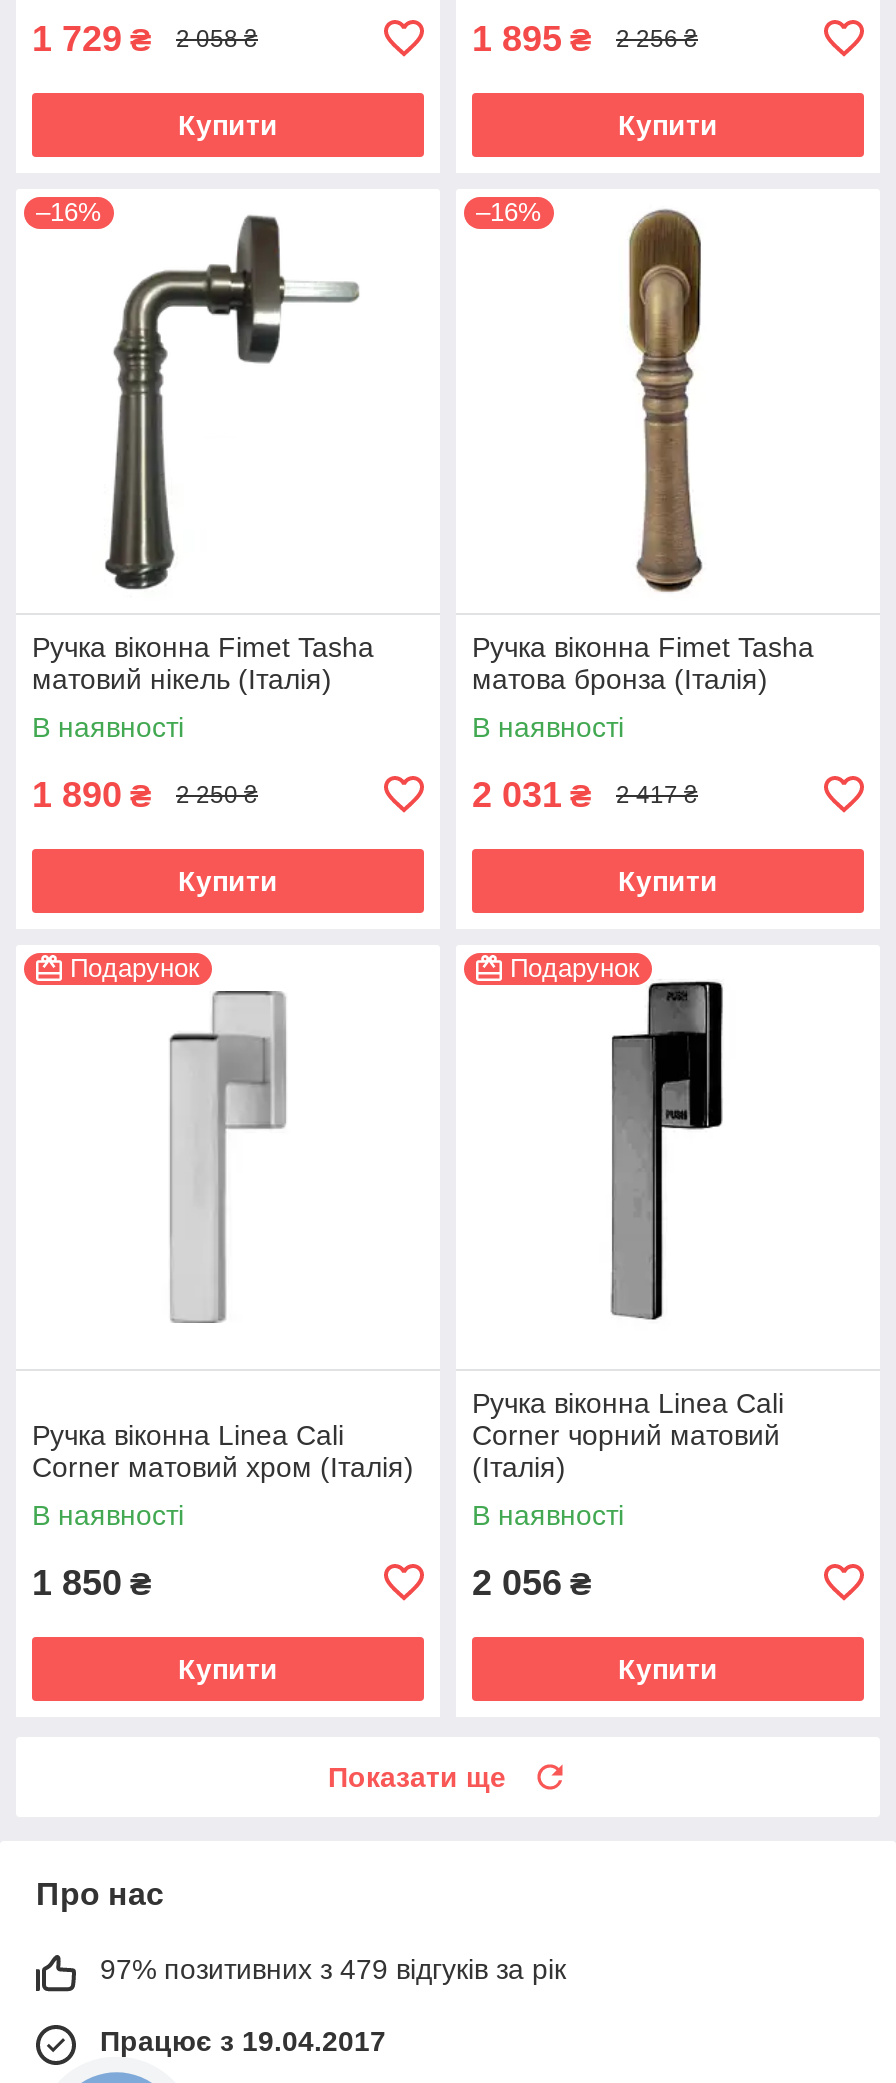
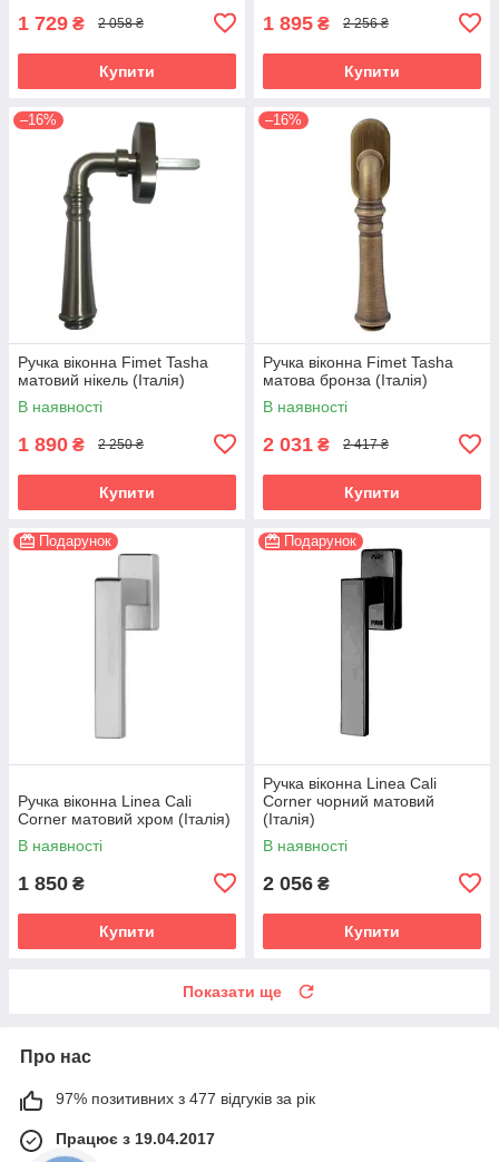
[100,1953,566,1985] 97% позитивних з 479 відгуків за рік -> [56,1089,315,1107] 97% позитивних з 477 відгуків за рік

